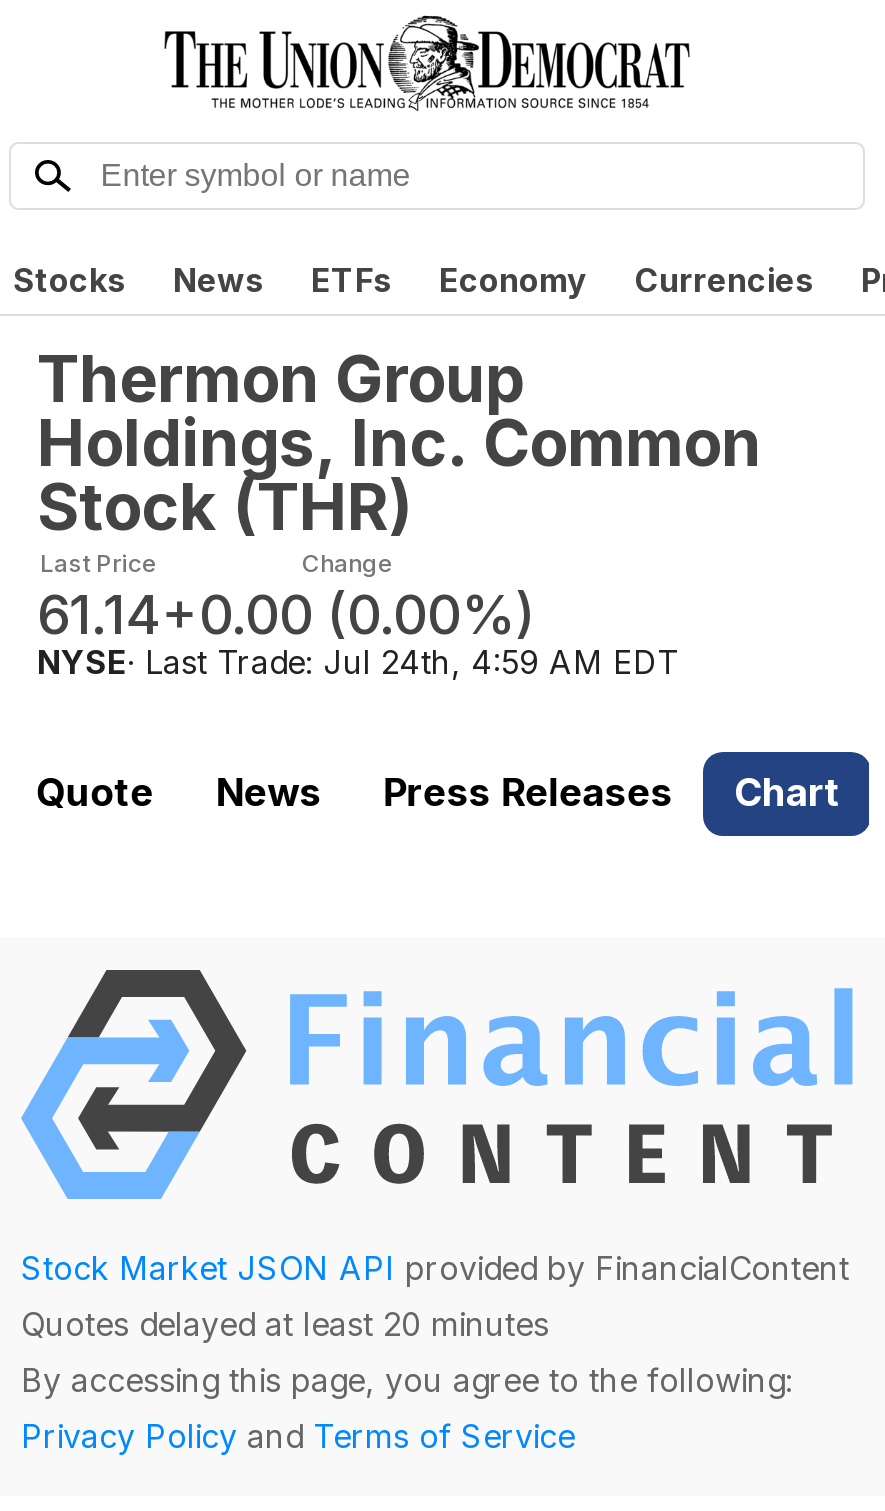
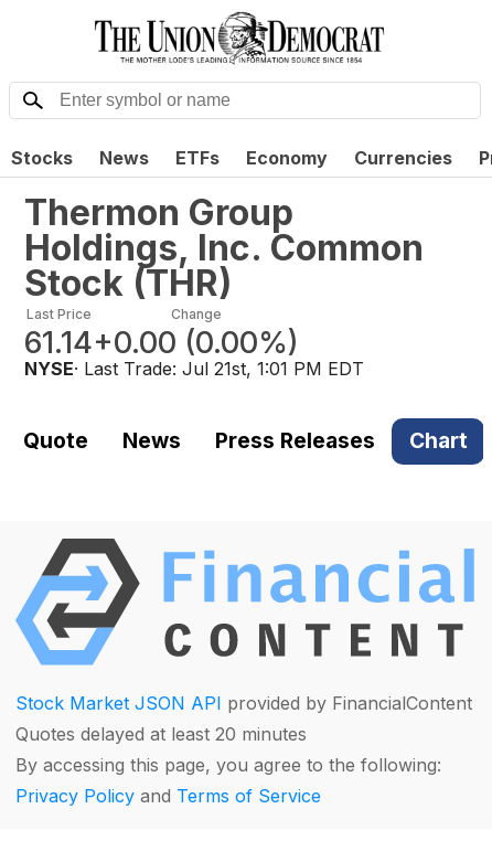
[37,641,679,681] NYSE · Last Trade: Jul 24th, 4:59 AM EDT -> [24,357,364,379] NYSE · Last Trade: Jul 21st, 1:01 PM EDT

